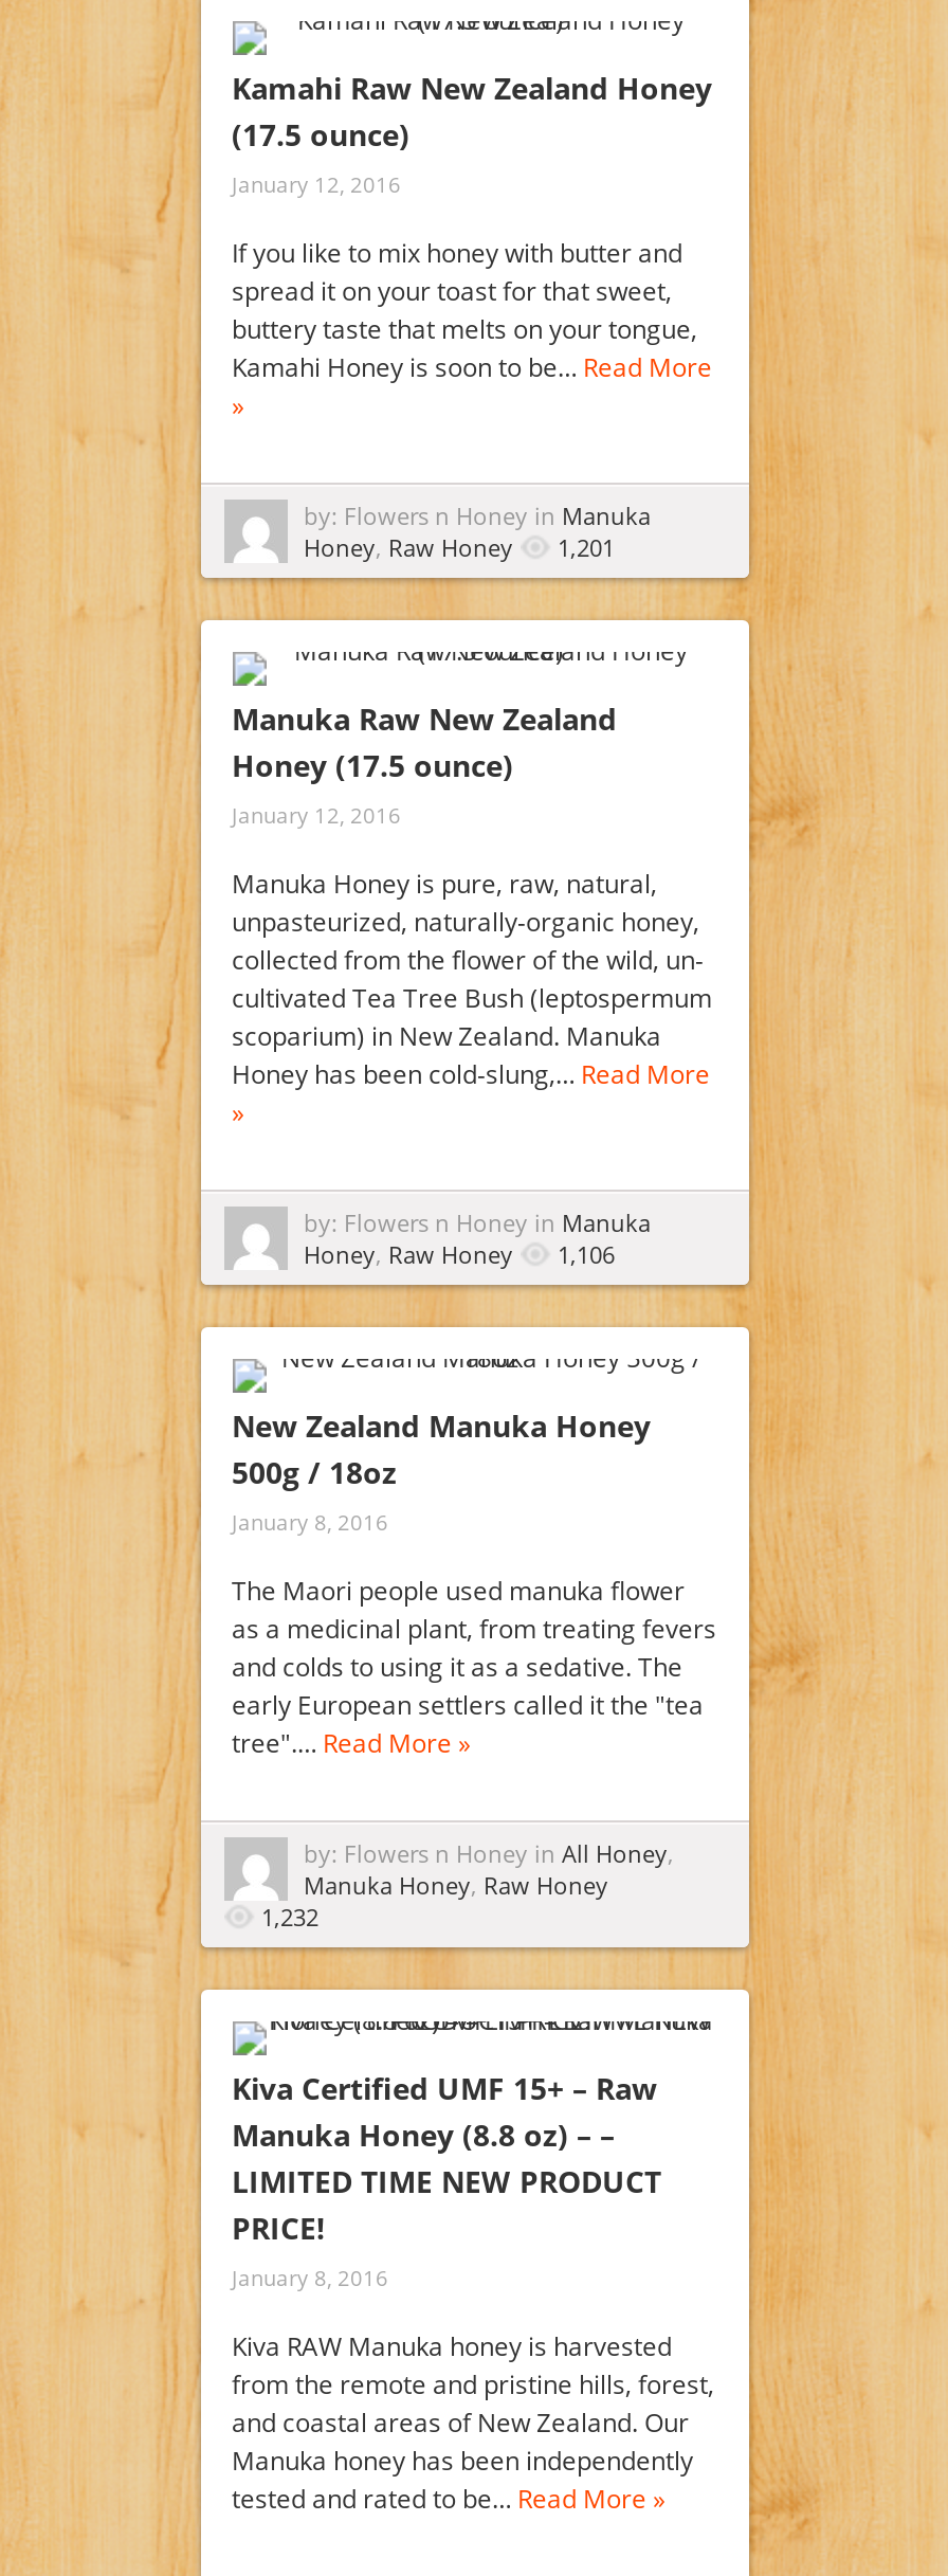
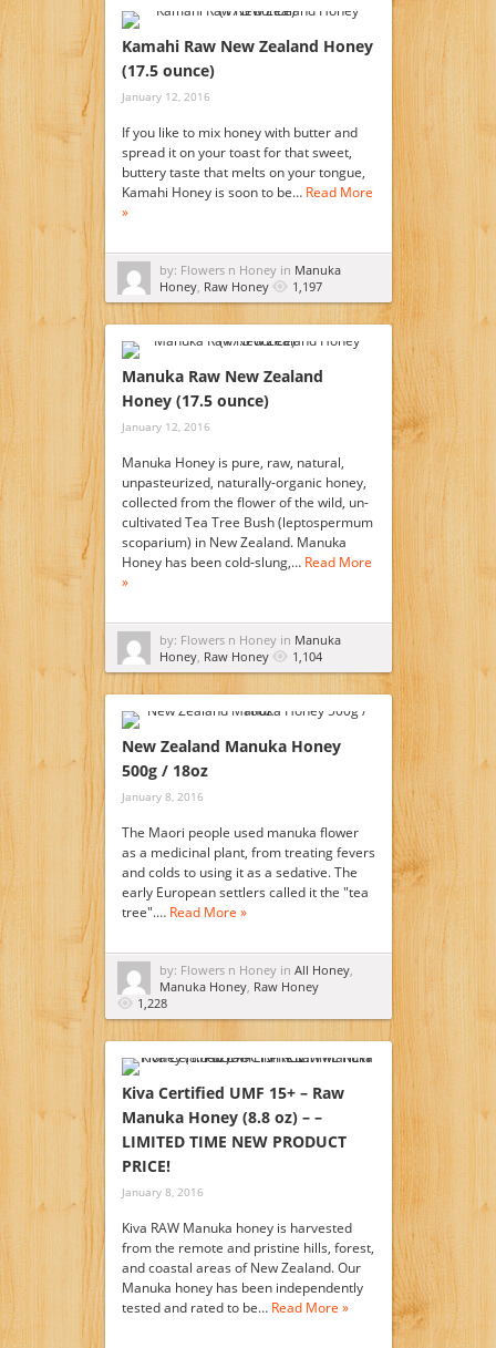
[304,531,615,563] Honey, Raw Honey 1,201 -> [159,278,322,295] Honey, Raw Honey 1,197
[304,1238,615,1270] Honey, Raw Honey 1,106 -> [159,648,322,665] Honey, Raw Honey 1,104
[261,1901,318,1933] 1,232 -> [137,995,167,1011] 1,228

